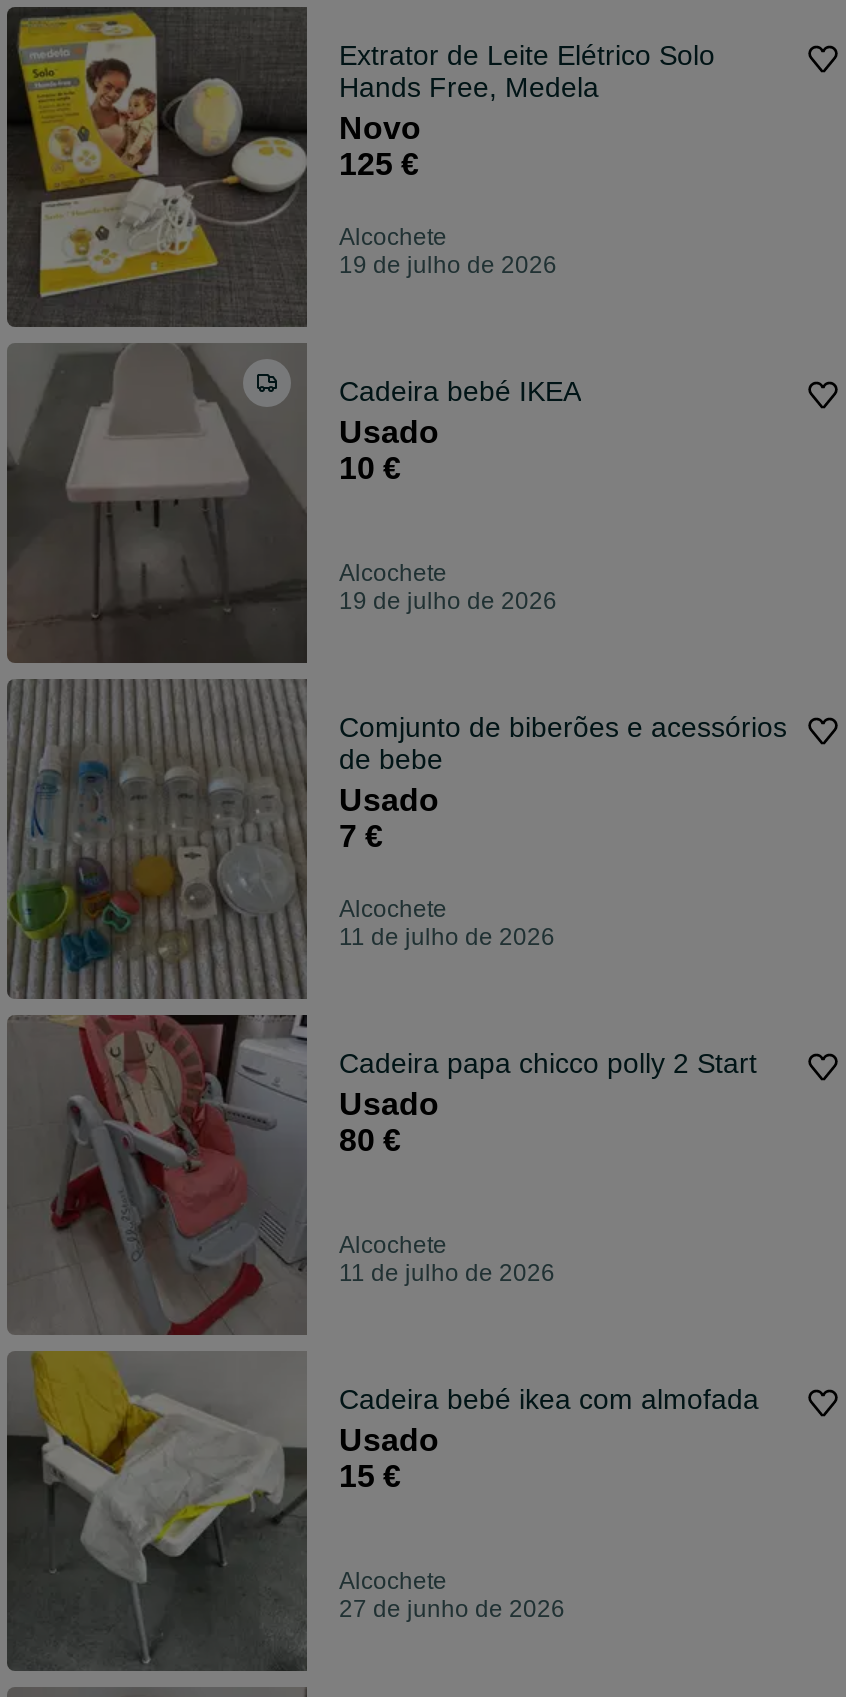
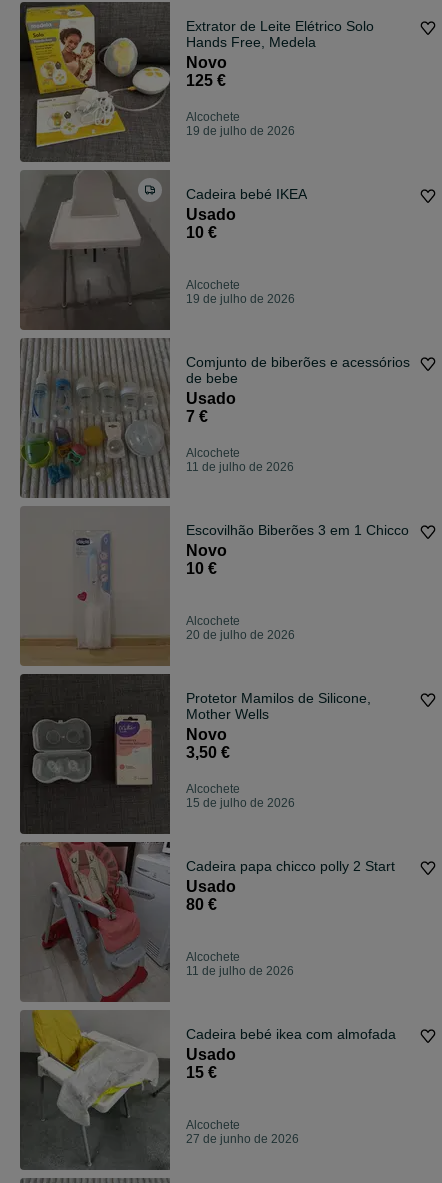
none -> [20,508,409,667] [image] | Escovilhão Biberões 3 em 1 Chicco | Novo | 10 € | Alcochete | 20 de julho de 2026
none -> [20,674,371,833] [image] | Protetor Mamilos de Silicone, | Mother Wells | Novo | 3,50 € | Alcochete | 15 de julho de 2026

